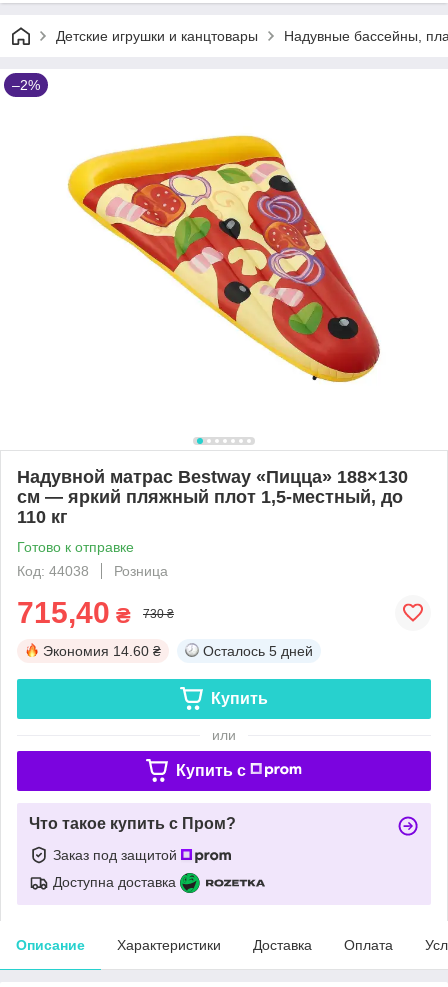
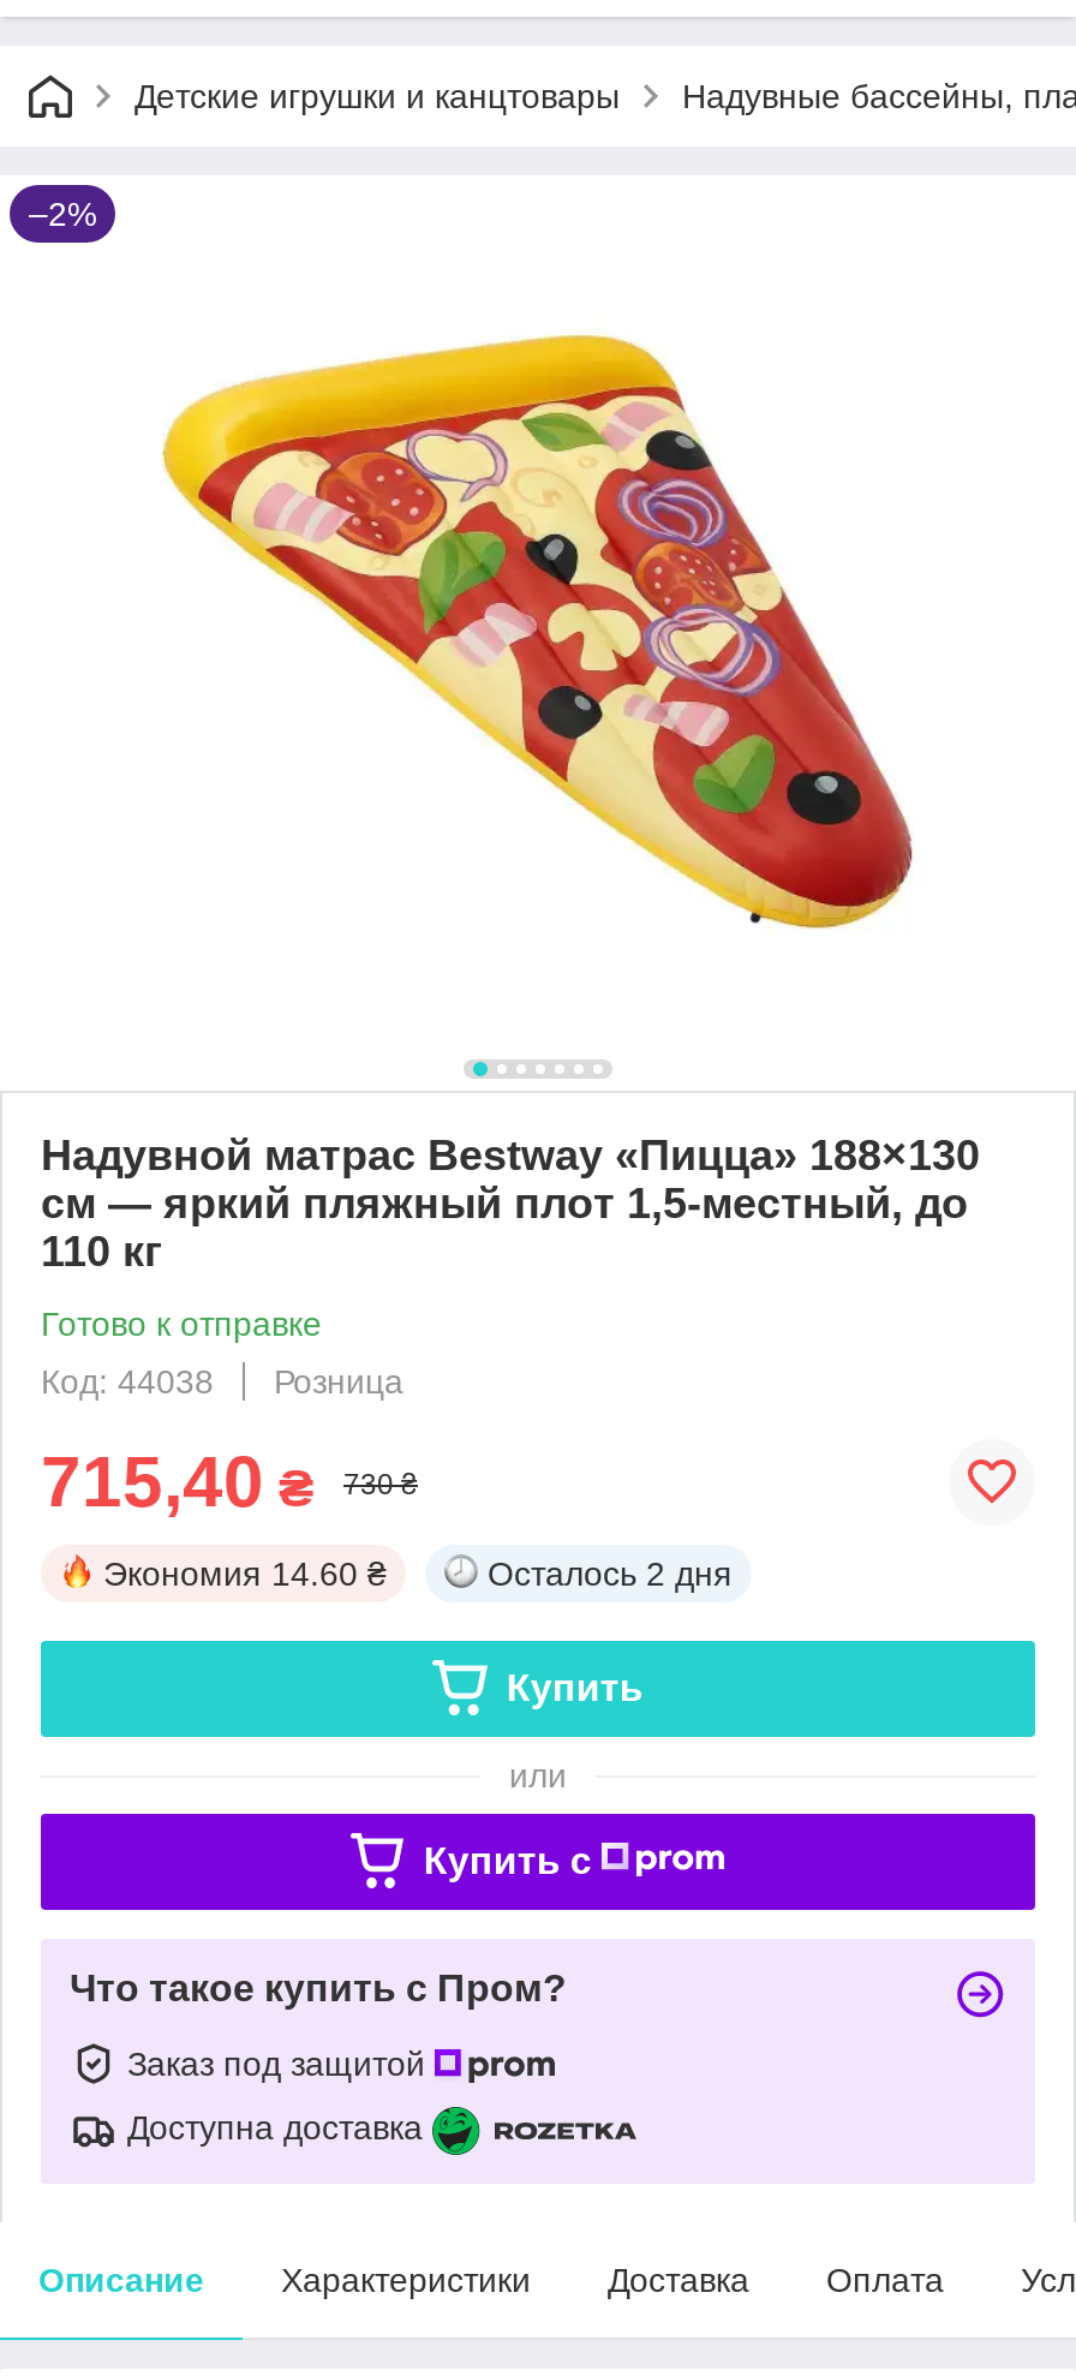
[203,643,313,659] Осталось 5 дней -> [488,1554,733,1592] Осталось 2 дня

